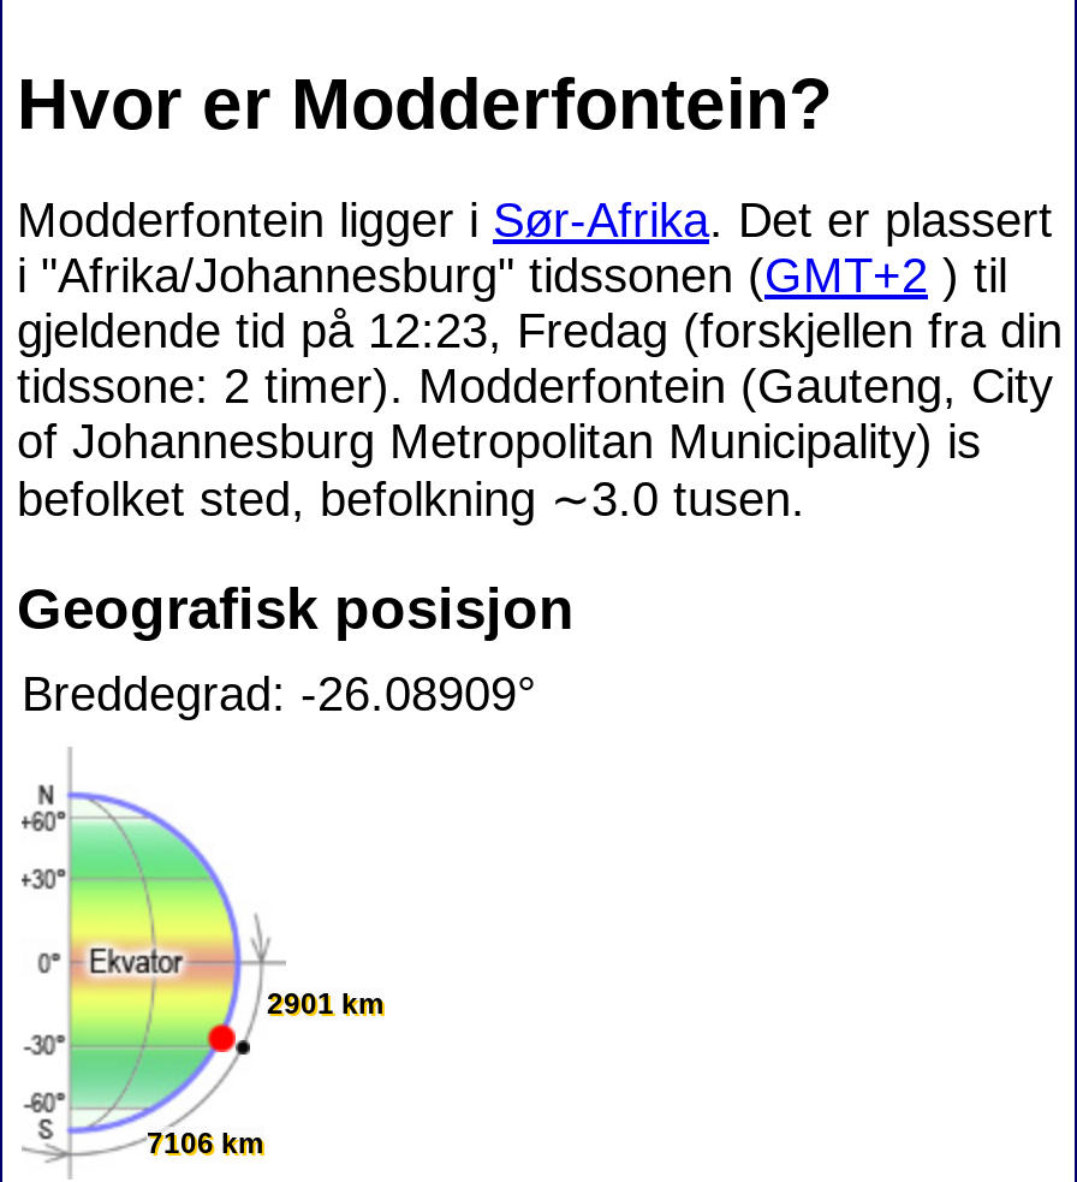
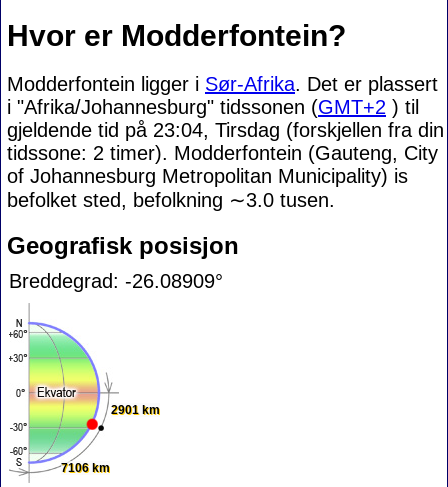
[17,304,1063,357] gjeldende tid på 12:23, Fredag (forskjellen fra din -> [7,119,444,141] gjeldende tid på 23:04, Tirsdag (forskjellen fra din

